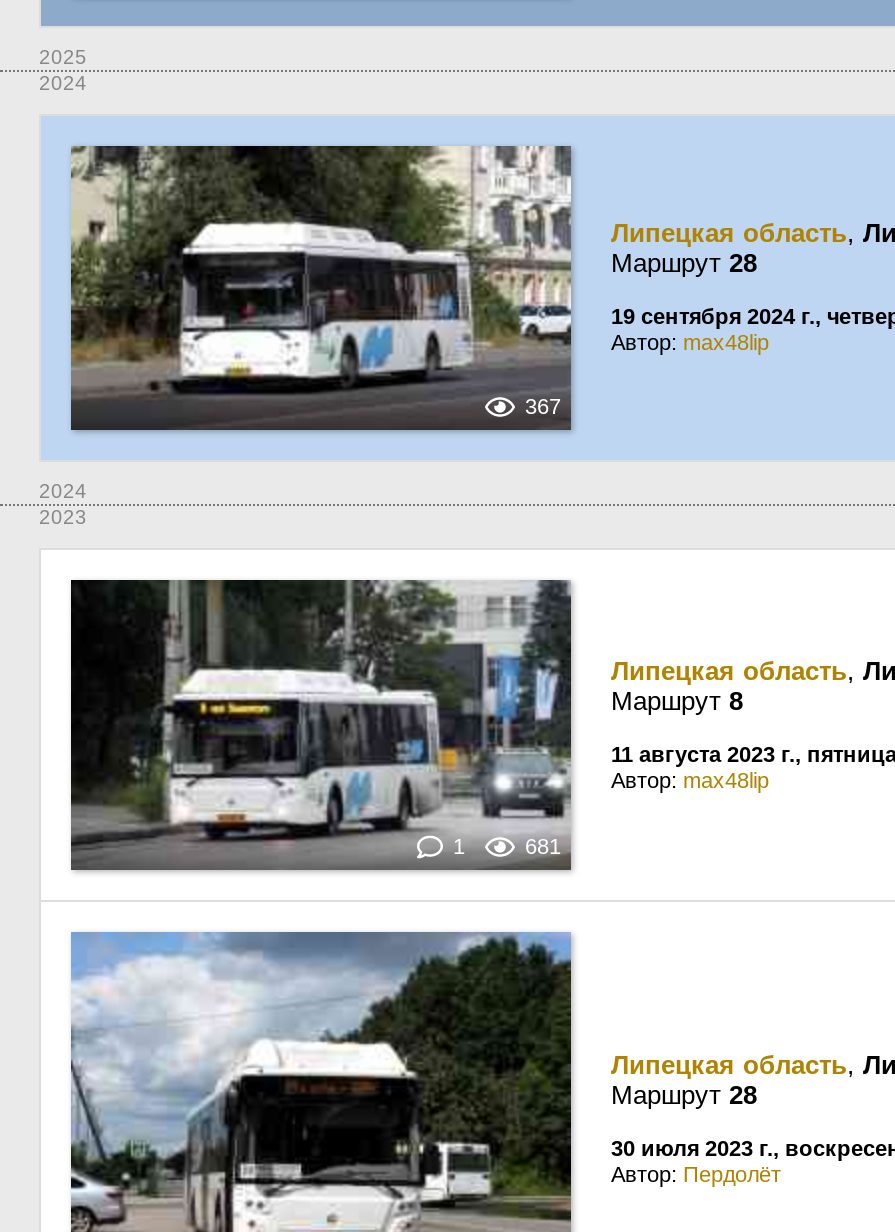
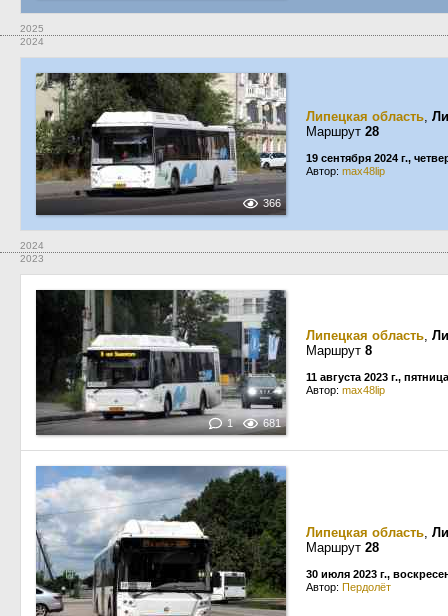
[525,394,561,418] 367 -> [263,197,281,209] 366

